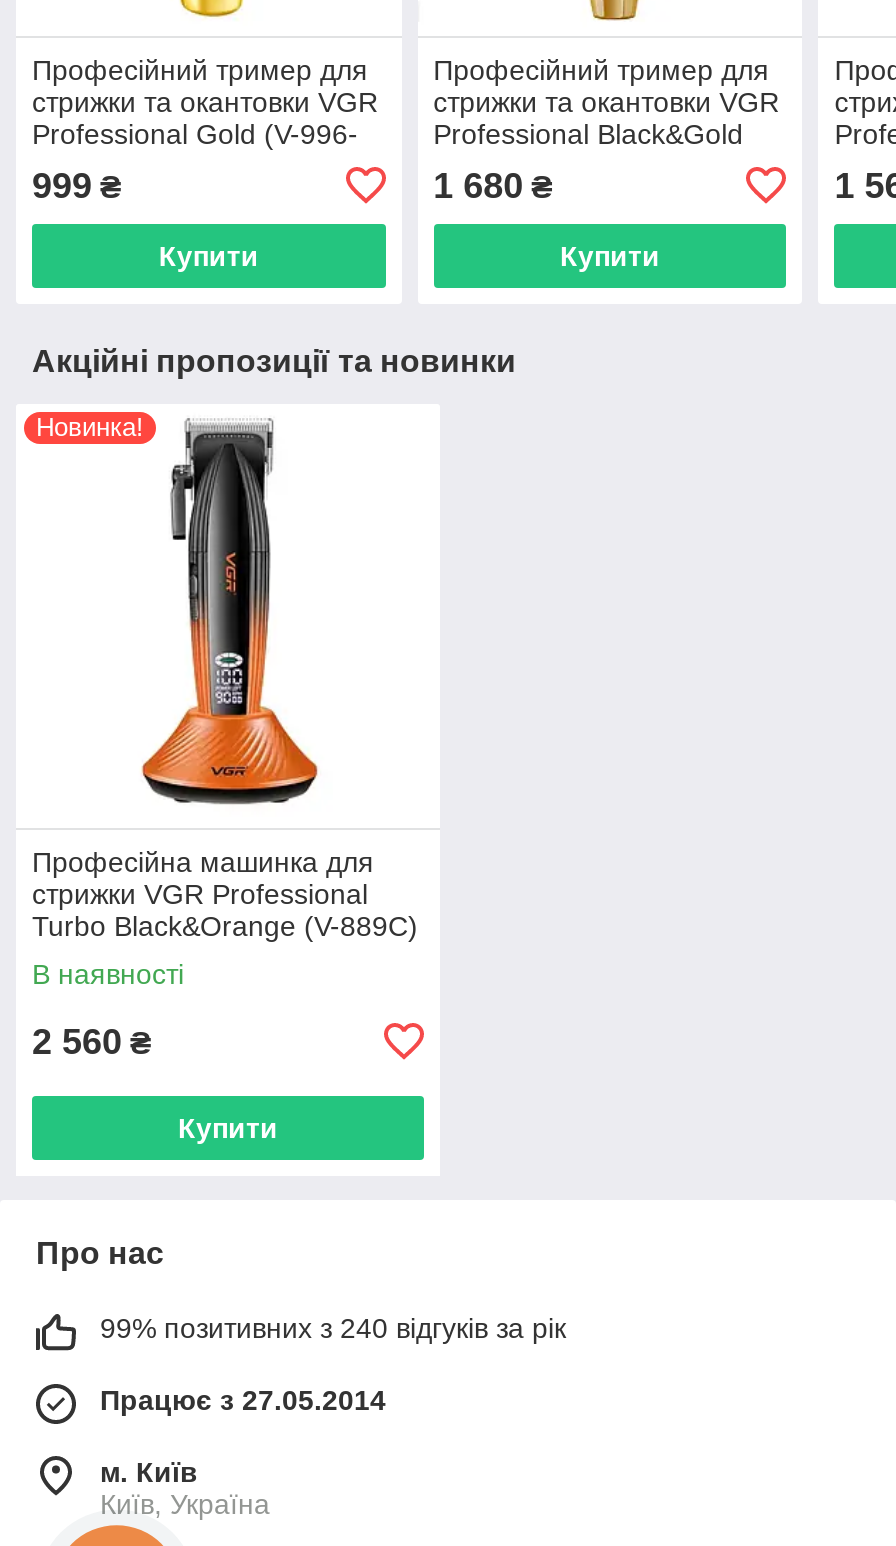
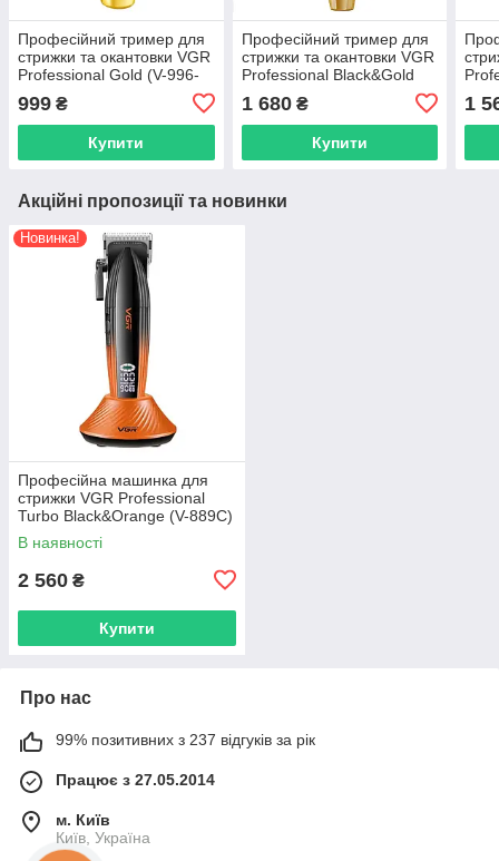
[100,1312,566,1344] 99% позитивних з 240 відгуків за рік -> [56,730,315,748] 99% позитивних з 237 відгуків за рік

